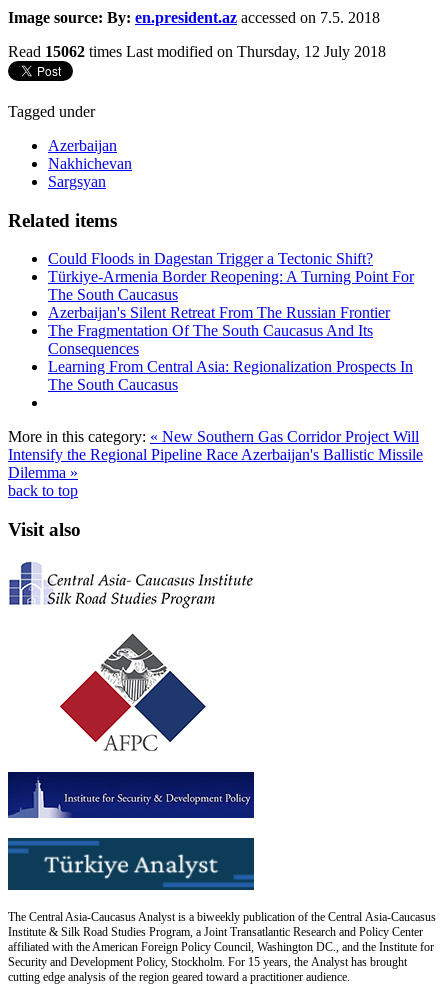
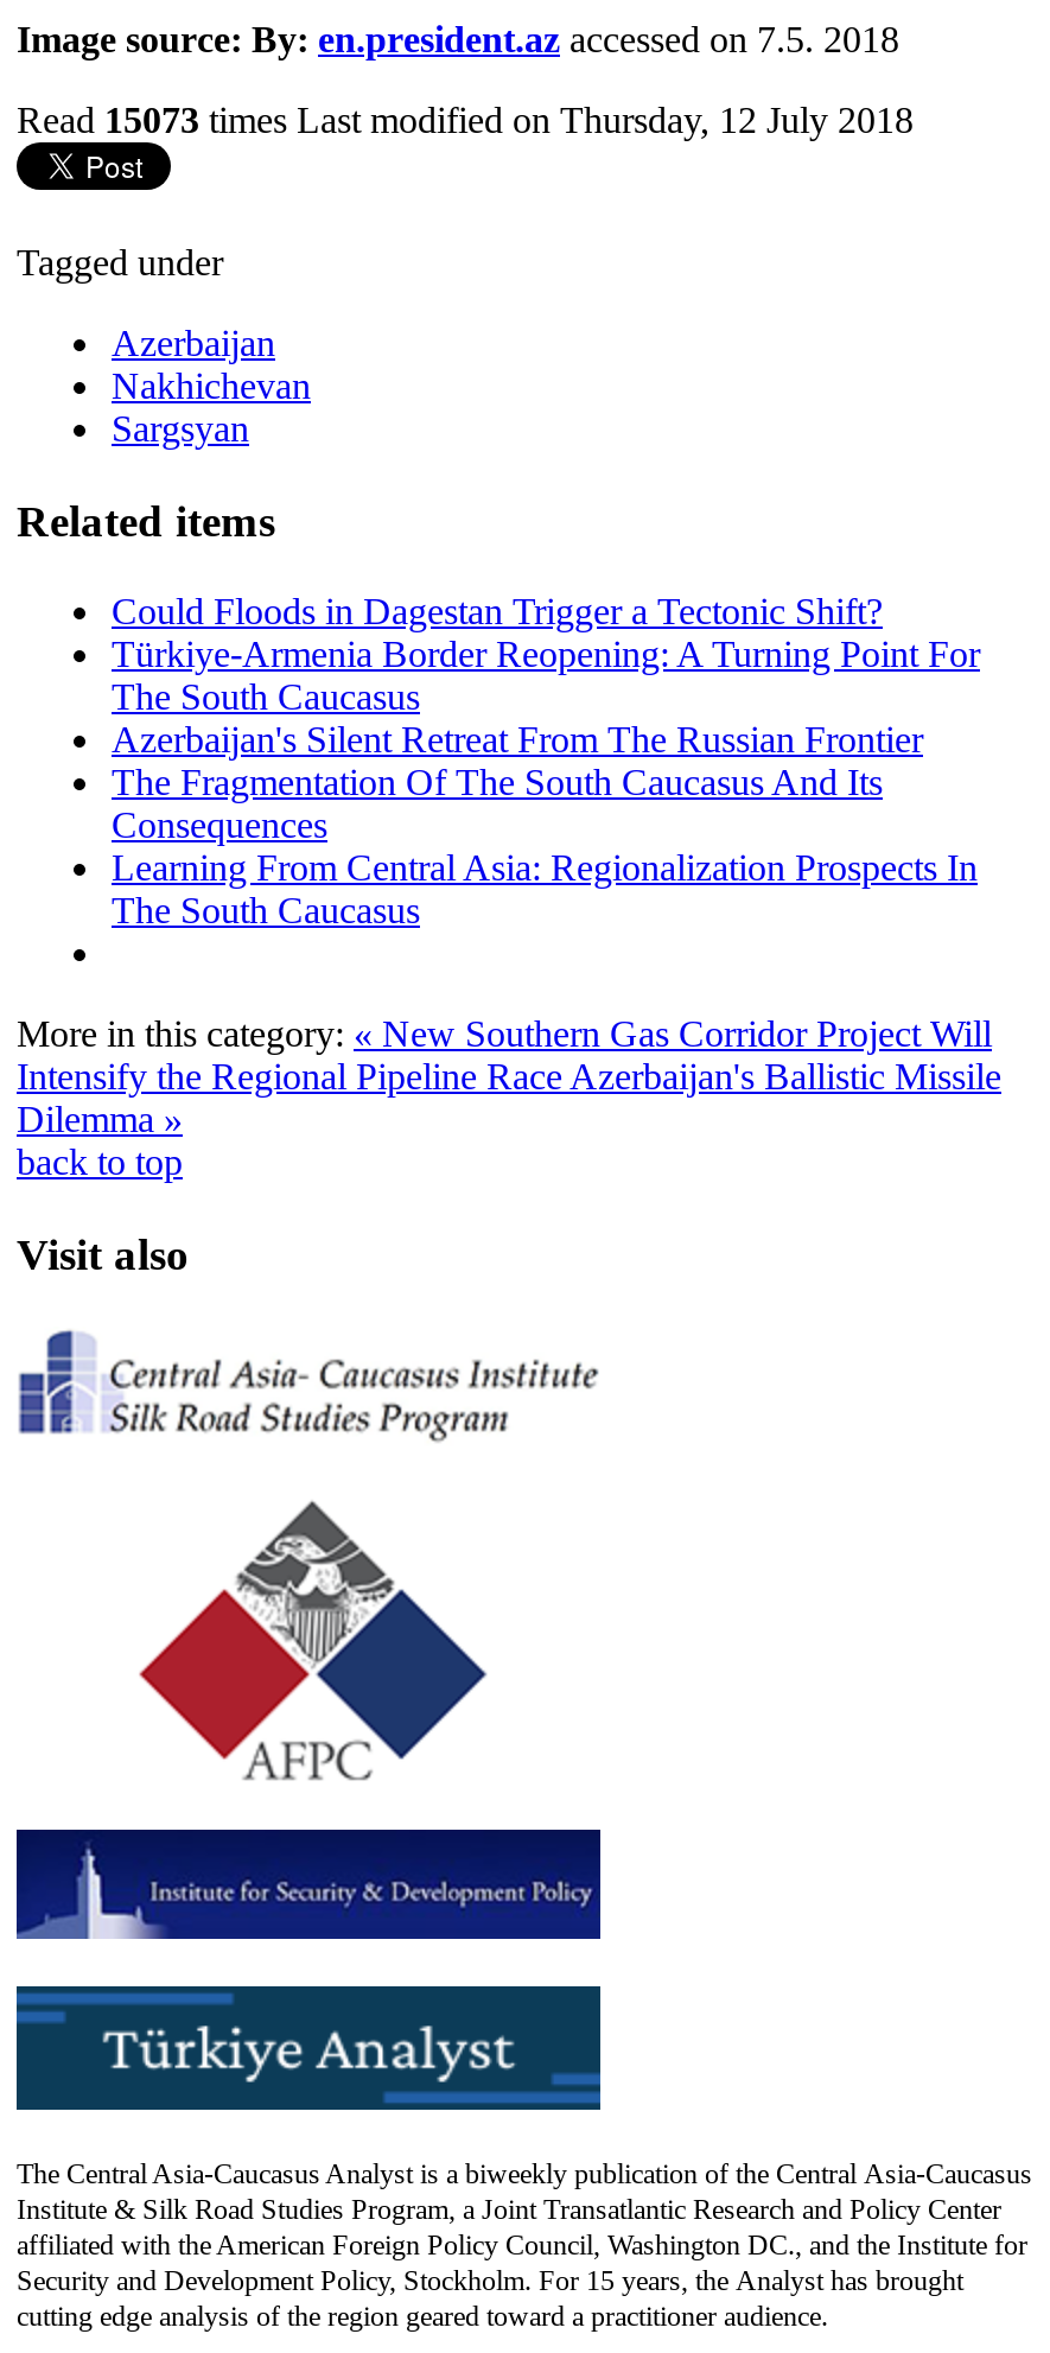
[8,43,386,60] Read 15062 times Last modified on Thursday, 12 July 2018 -> [17,99,914,140] Read 15073 times Last modified on Thursday, 12 July 2018

